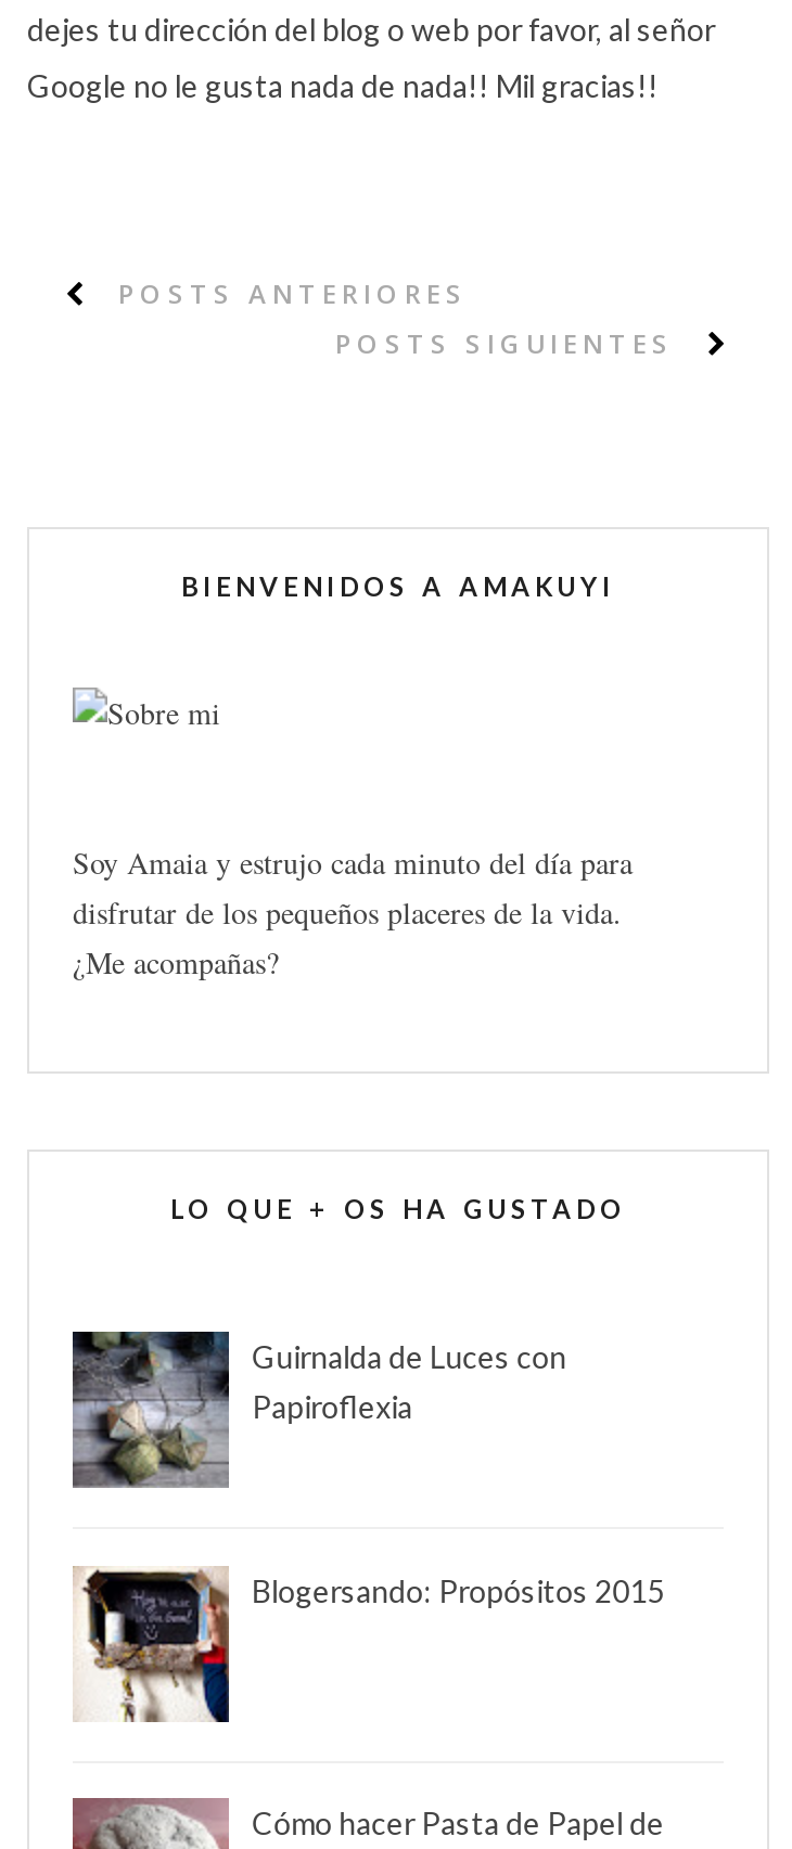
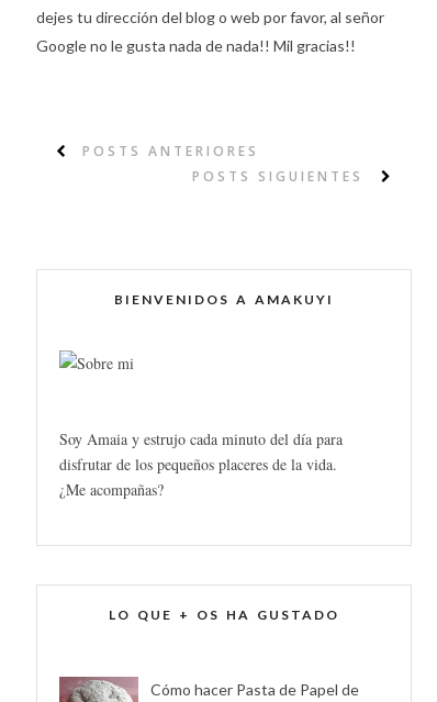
[71,1330,567,1490] [image] | Guirnalda de Luces con | Papiroflexia -> none
[73,1564,664,1724] [image] | Blogersando: Propósitos 2015 -> none

